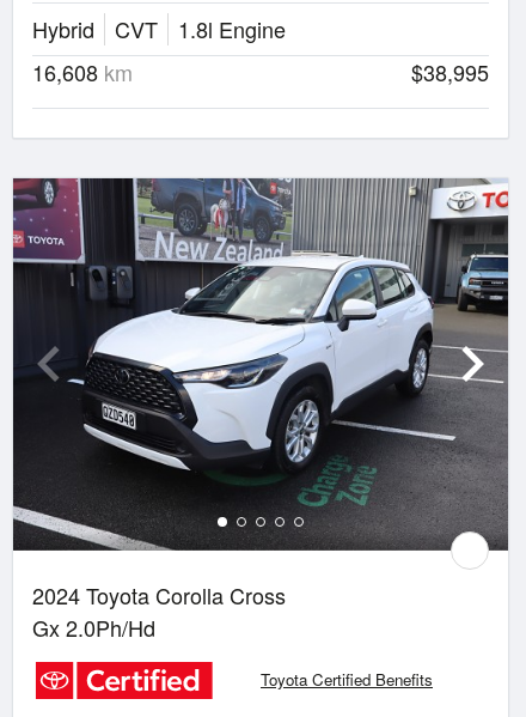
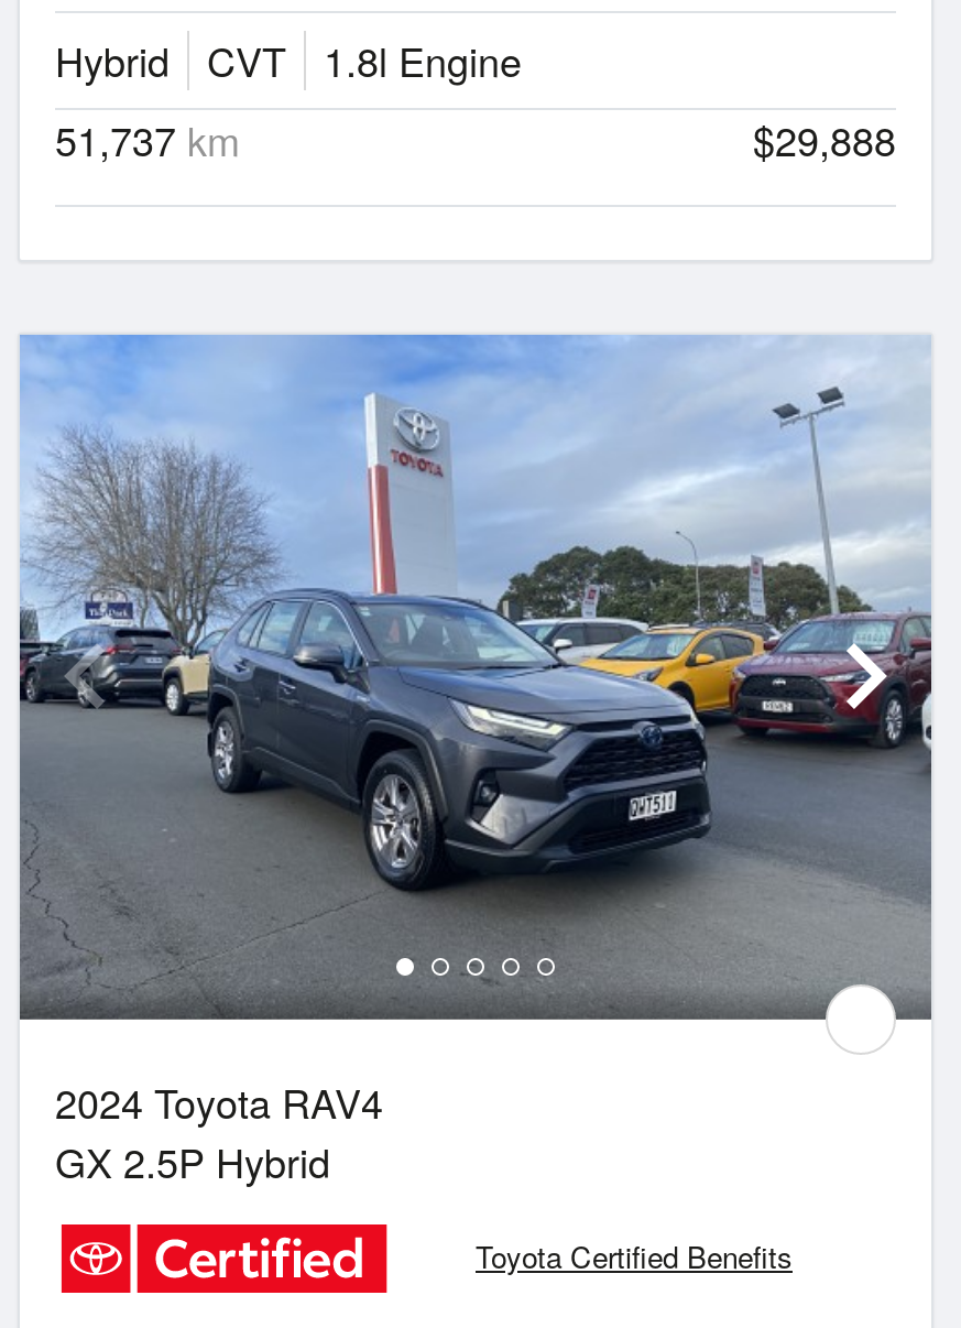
[32,56,489,88] 16,608 km | $38,995 -> [55,111,896,168] 51,737 km | $29,888
[12,177,509,642] [image] | 2024 Toyota Corolla Cross | Gx 2.0Ph/Hd -> [18,333,931,1189] [image] | 2024 Toyota RAV4 | GX 2.5P Hybrid

